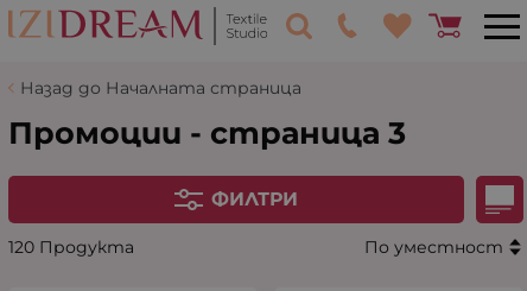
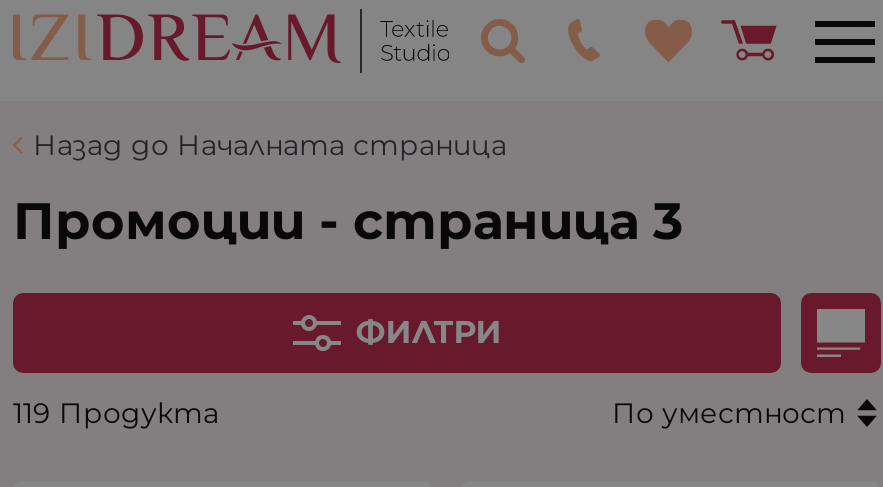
[8,236,134,257] 120 Продукта -> [13,394,219,430] 119 Продукта

